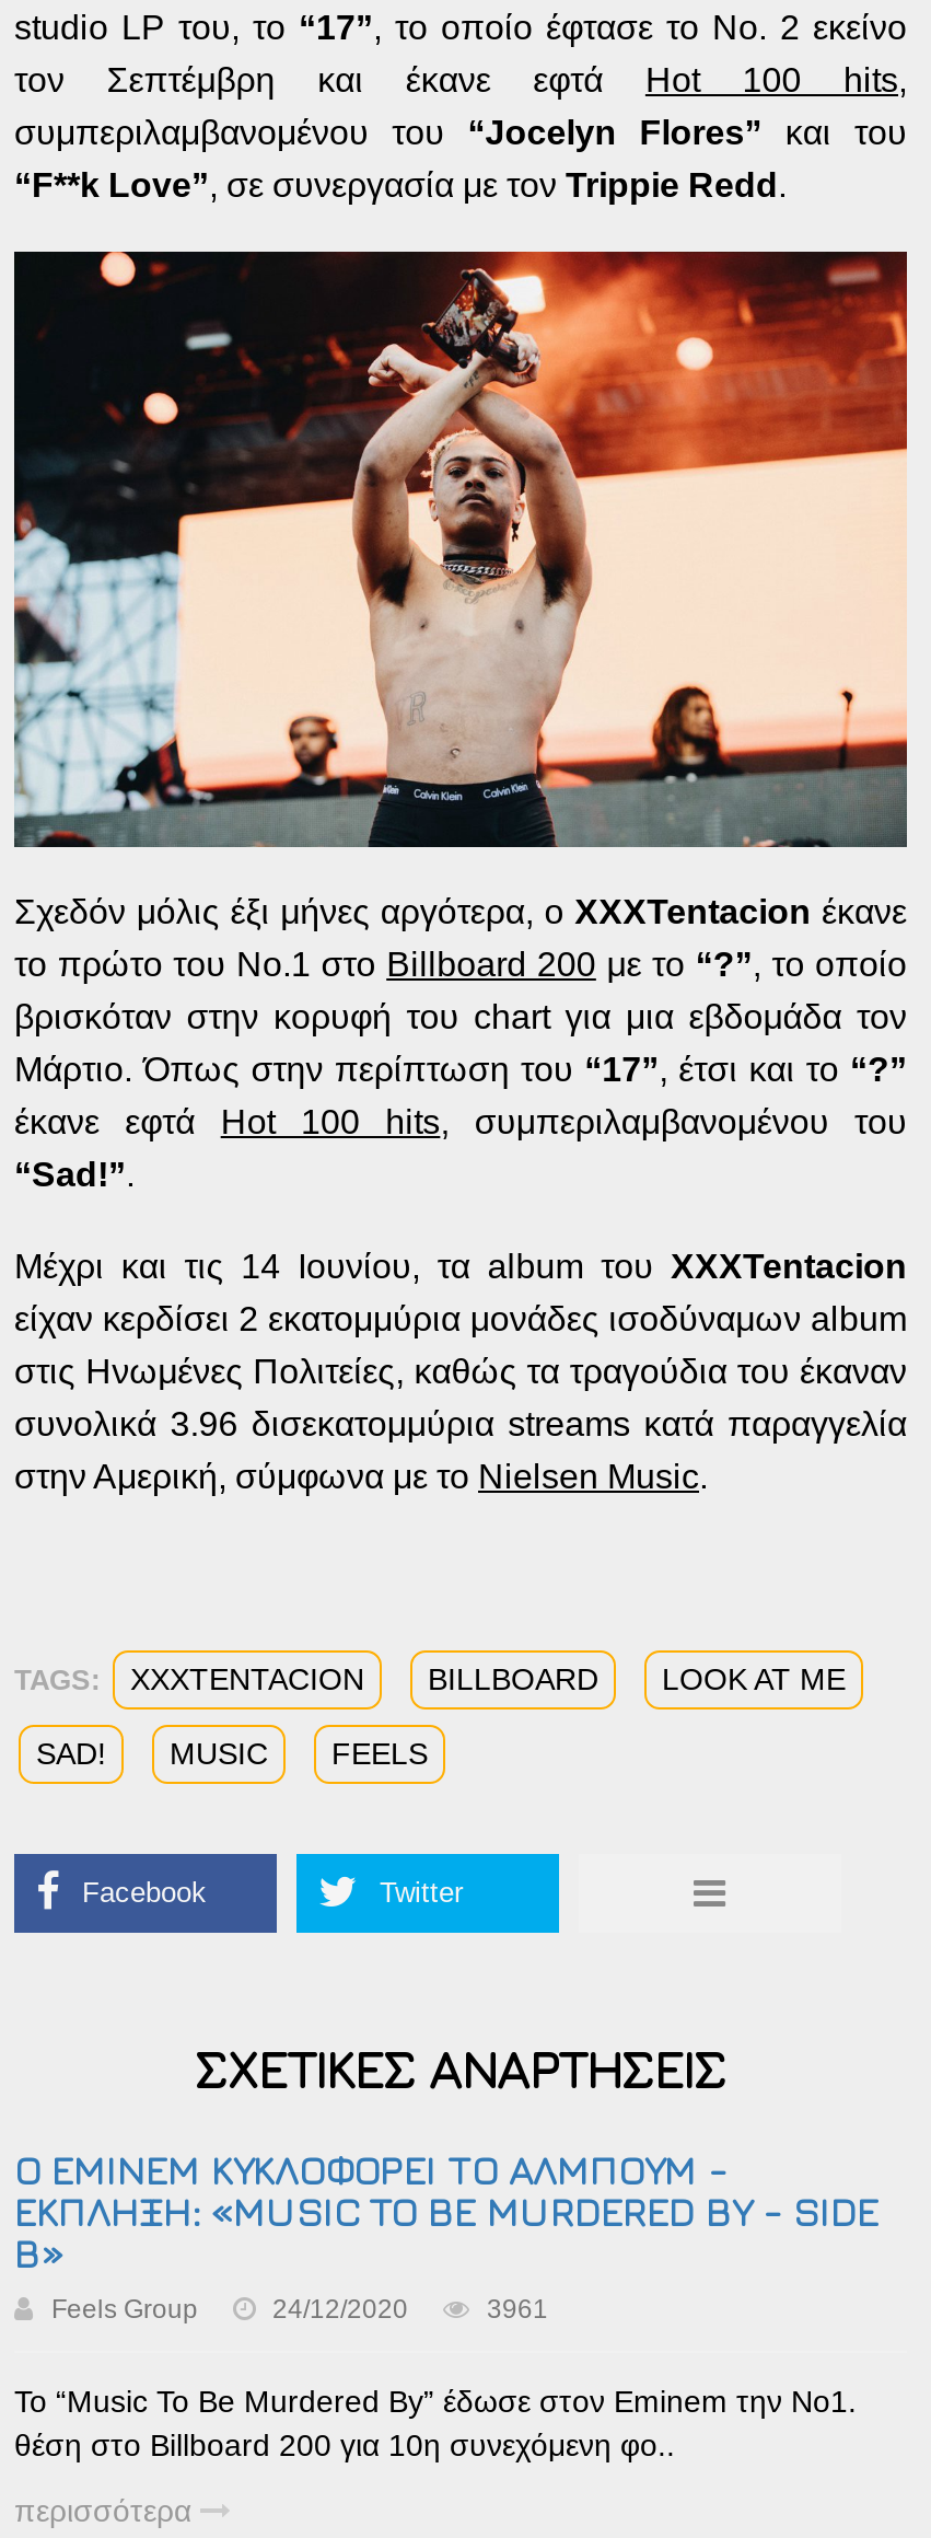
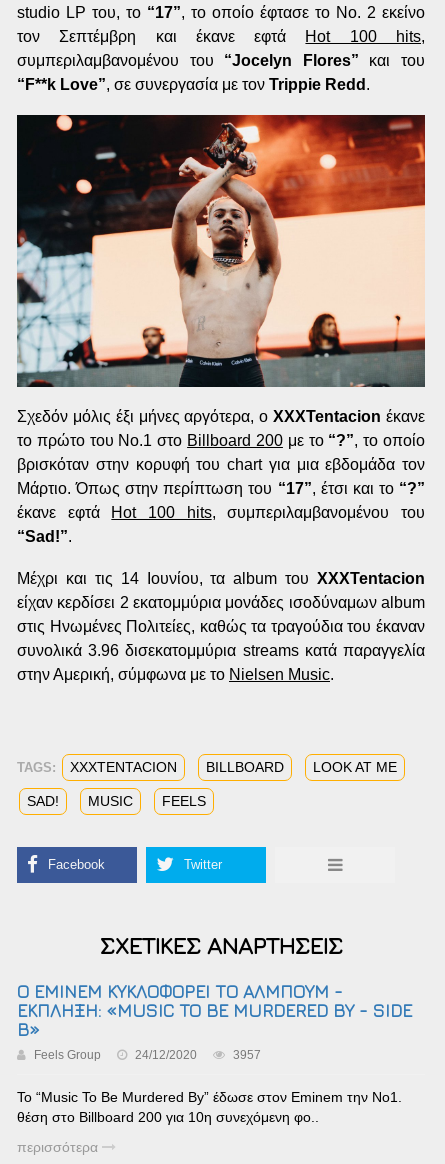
[487,2293,548,2324] 3961 -> [233,1048,261,1062] 3957

